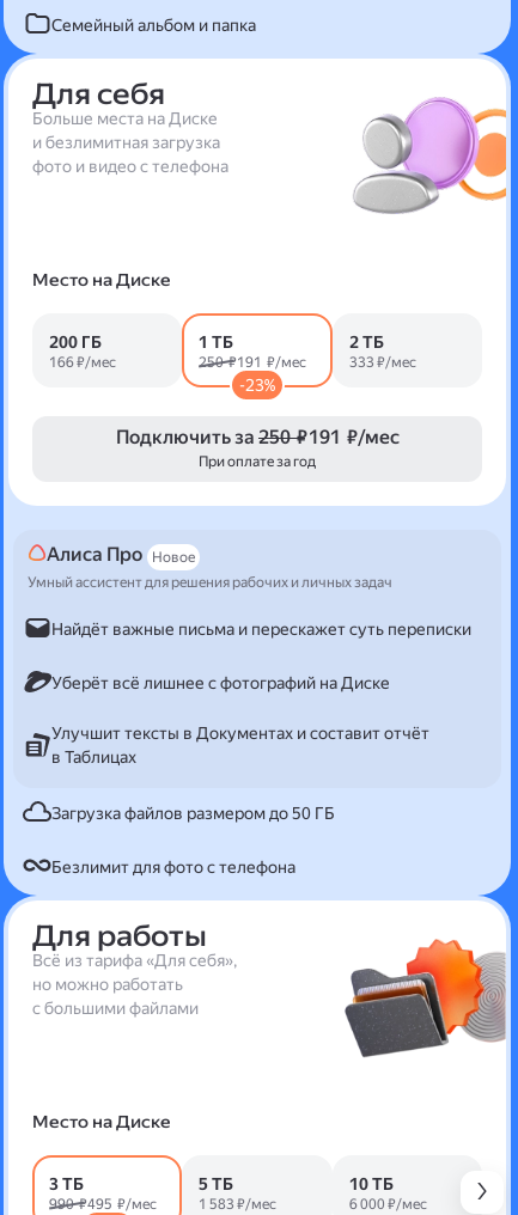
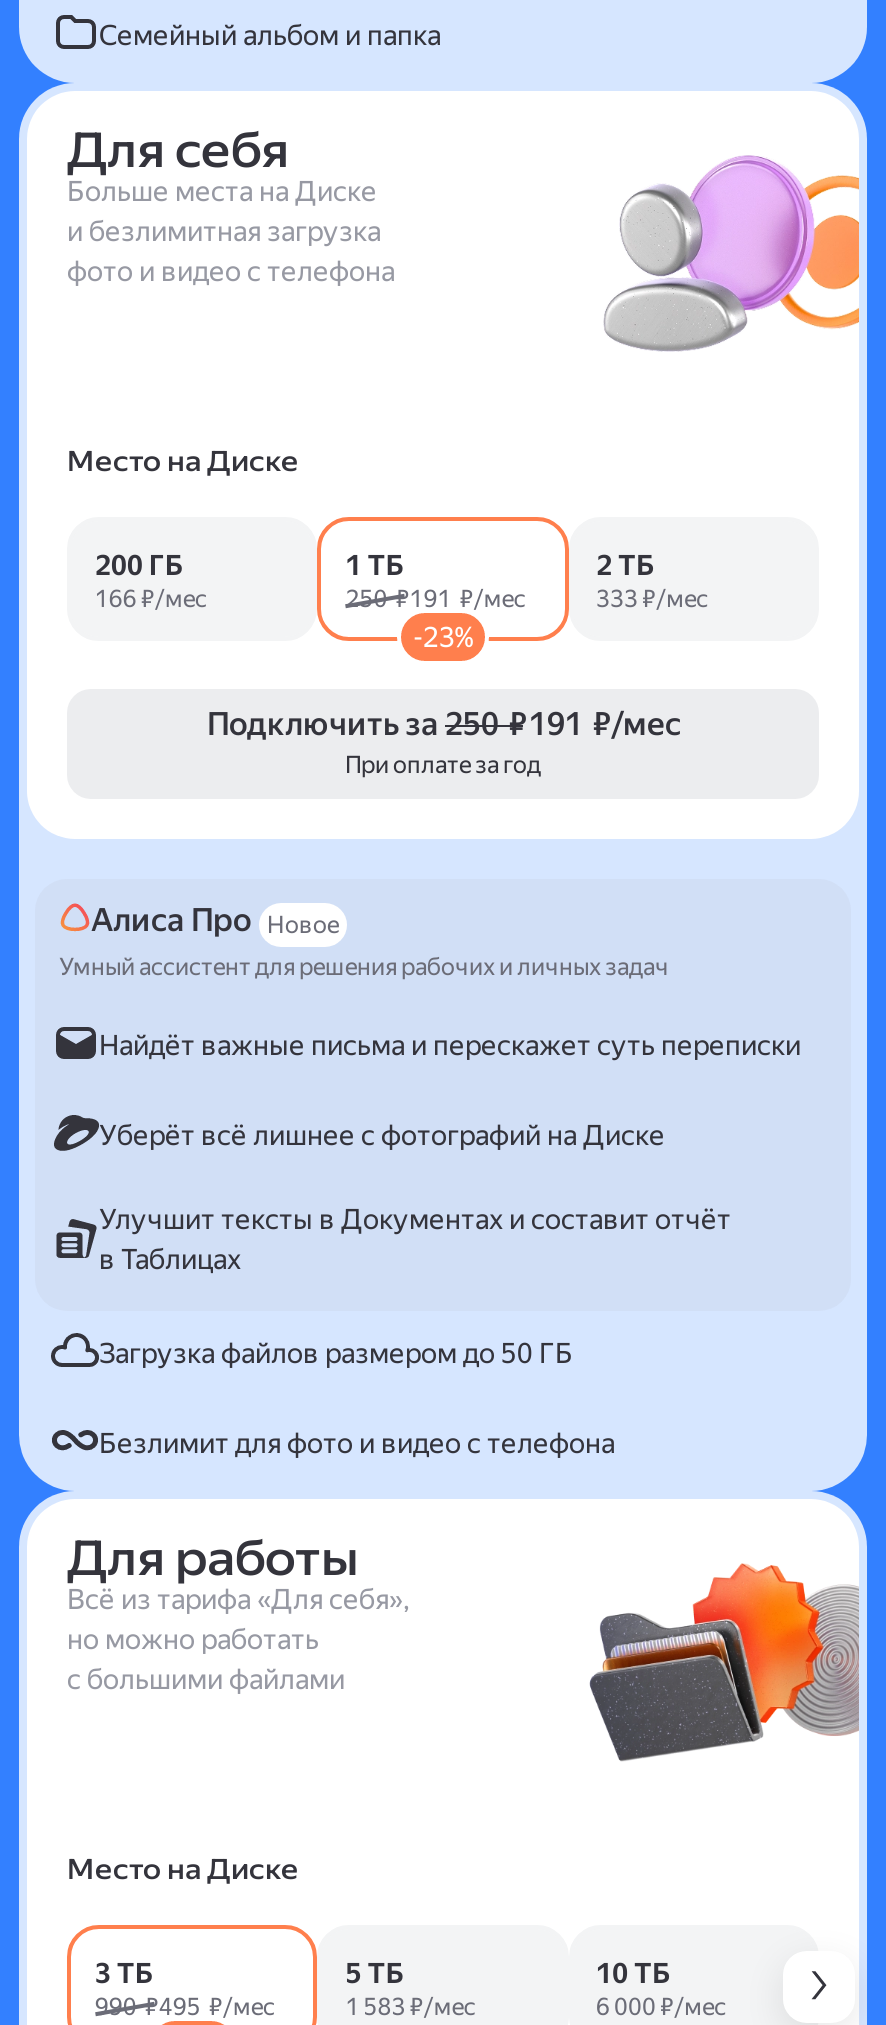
[51,857,295,876] Безлимит для фото с телефона -> [99,1426,615,1458] Безлимит для фото и видео с телефона

